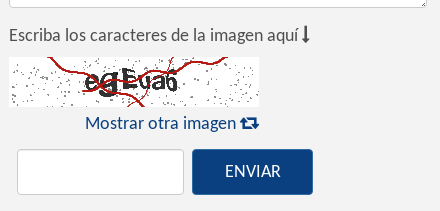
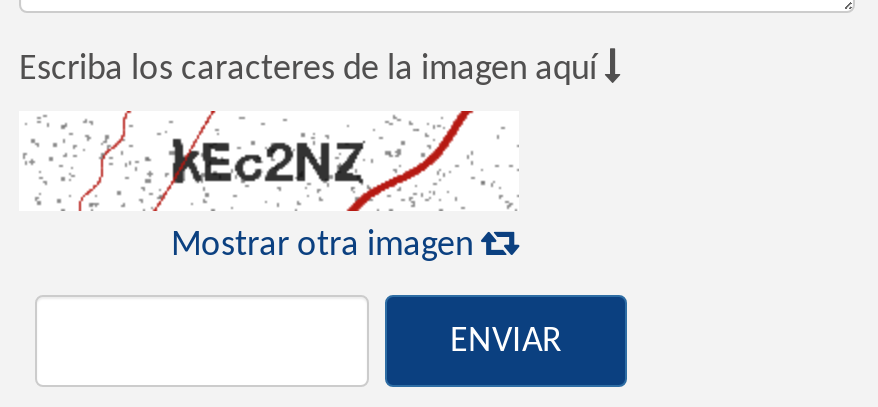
[12,56,239,108] [image] -> [23,109,483,213] [image]

